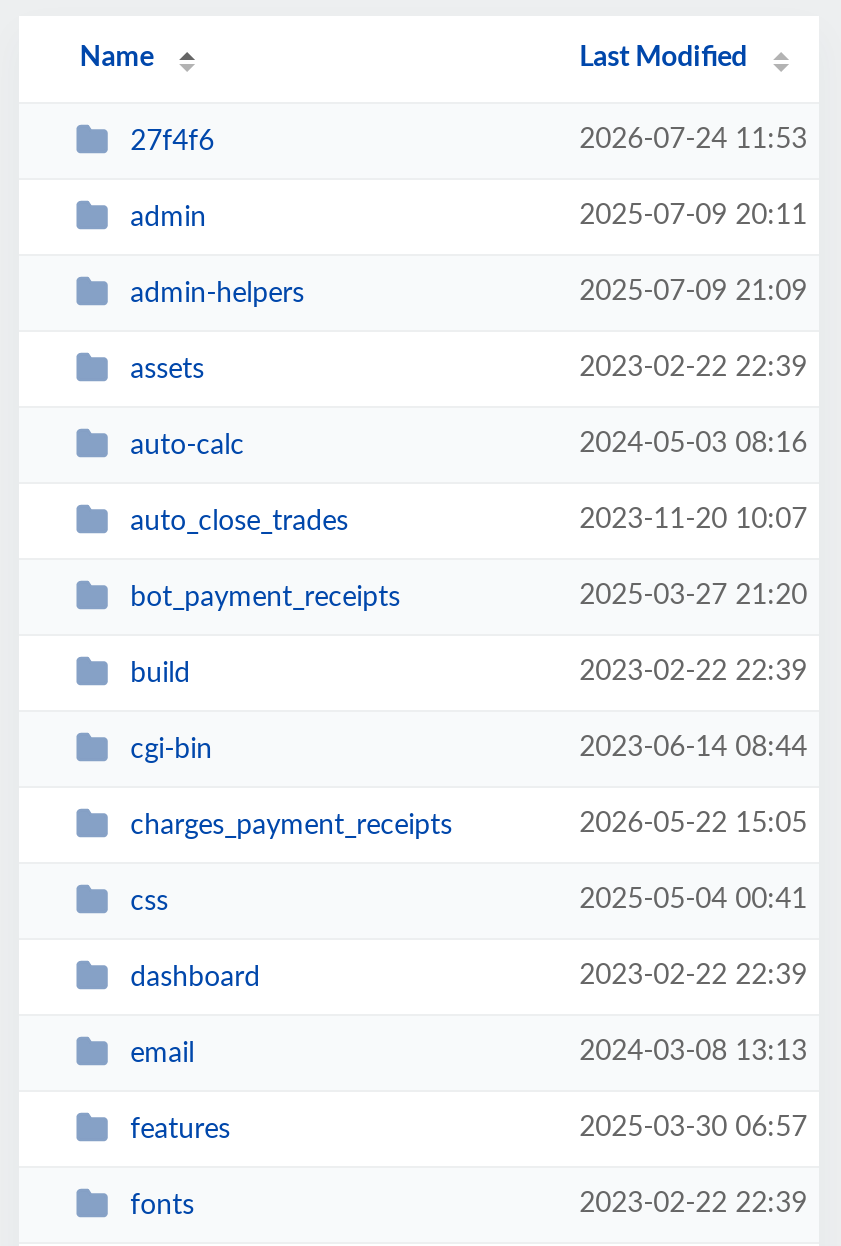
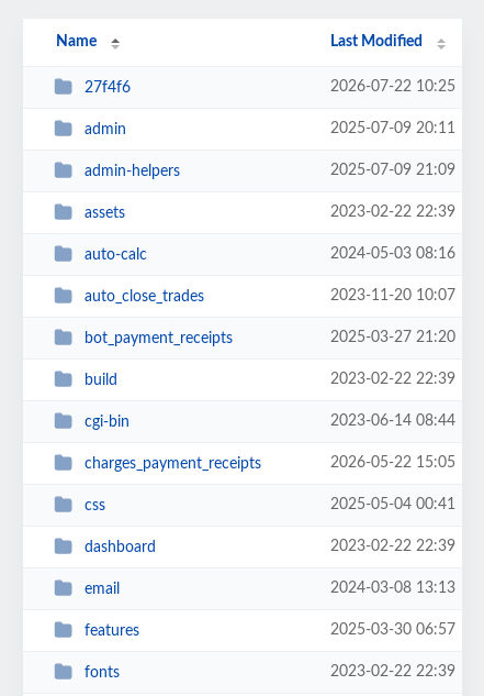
[579,126,807,154] 2026-07-24 11:53 -> [330,79,456,95] 2026-07-22 10:25

